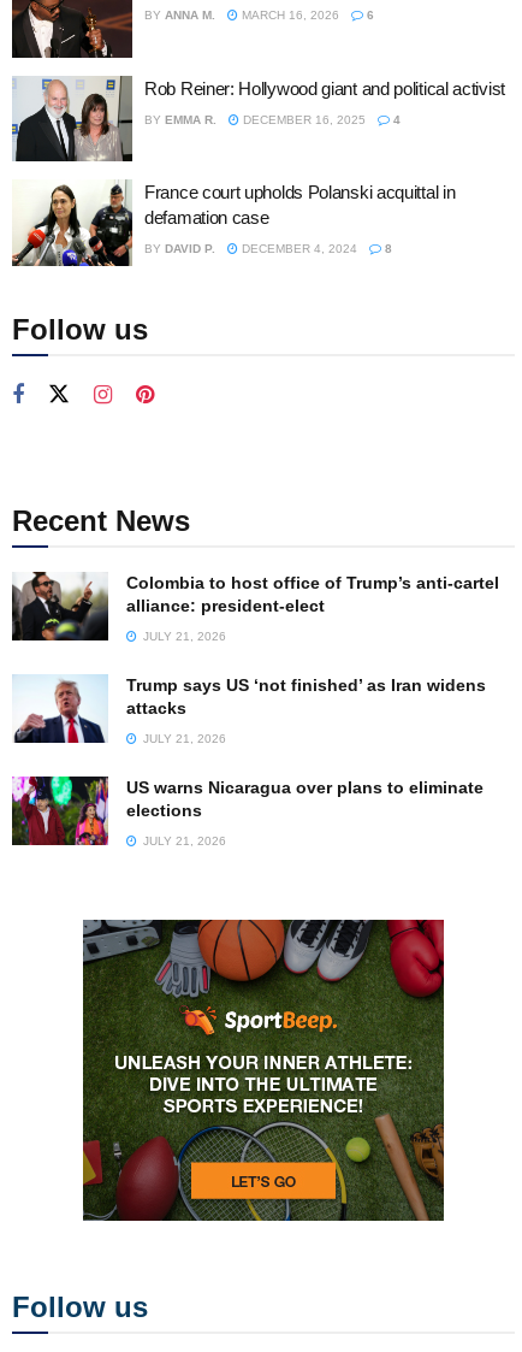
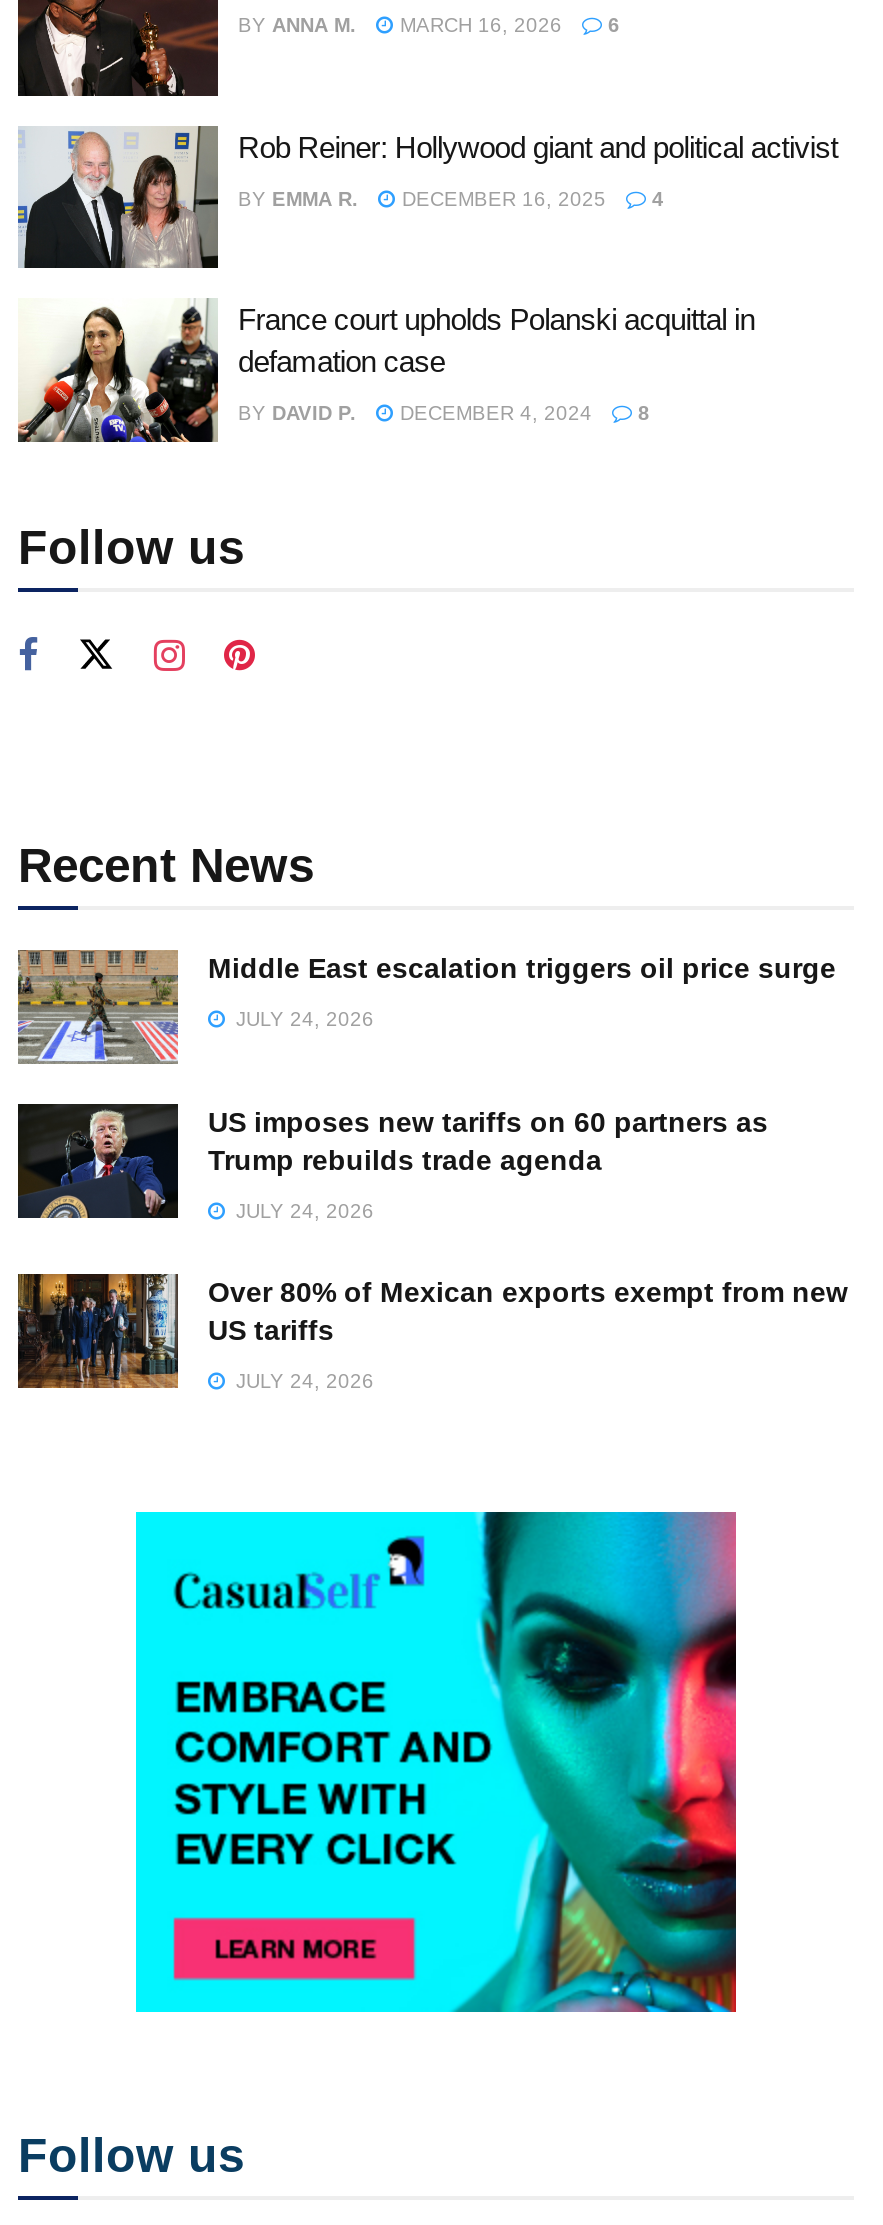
[12,571,499,640] [image] | Colombia to host office of Trump’s anti-cartel | alliance: president-elect -> [16,948,836,1062] [image] | Middle East escalation triggers oil price surge
[140,629,226,642] JULY 21, 2026 -> [230,1007,374,1029] JULY 24, 2026
[12,674,486,744] [image] | Trump says US ‘not finished’ as Iran widens | attacks -> [16,1102,768,1220] [image] | US imposes new tariffs on 60 partners as | Trump rebuilds trade agenda
[140,731,226,745] JULY 21, 2026 -> [230,1199,374,1221] JULY 24, 2026
[12,775,484,846] [image] | US warns Nicaragua over plans to eliminate | elections -> [16,1272,848,1390] [image] | Over 80% of Mexican exports exempt from new | US tariffs
[140,834,226,847] JULY 21, 2026 -> [230,1369,374,1391] JULY 24, 2026
[82,919,445,1222] [image] -> [134,1510,738,2014] [image]

